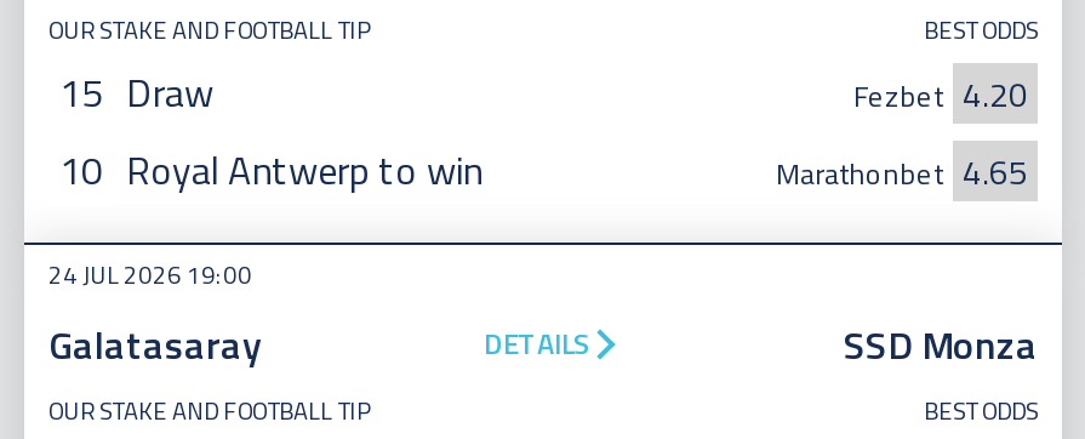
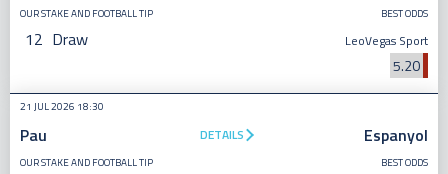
[59,63,1028,199] 15 Draw | Fezbet 4.20 | 10 Royal Antwerp to win | Marathonbet 4.65 -> [24,27,428,76] 12 Draw | LeoVegas Sport | 5.20
[48,257,262,374] 24 JUL 2026 19:00 | Galatasaray -> [20,99,104,147] 21 JUL 2026 18:30 | Pau
[844,315,1038,374] SSD Monza -> [364,123,428,147] Espanyol

